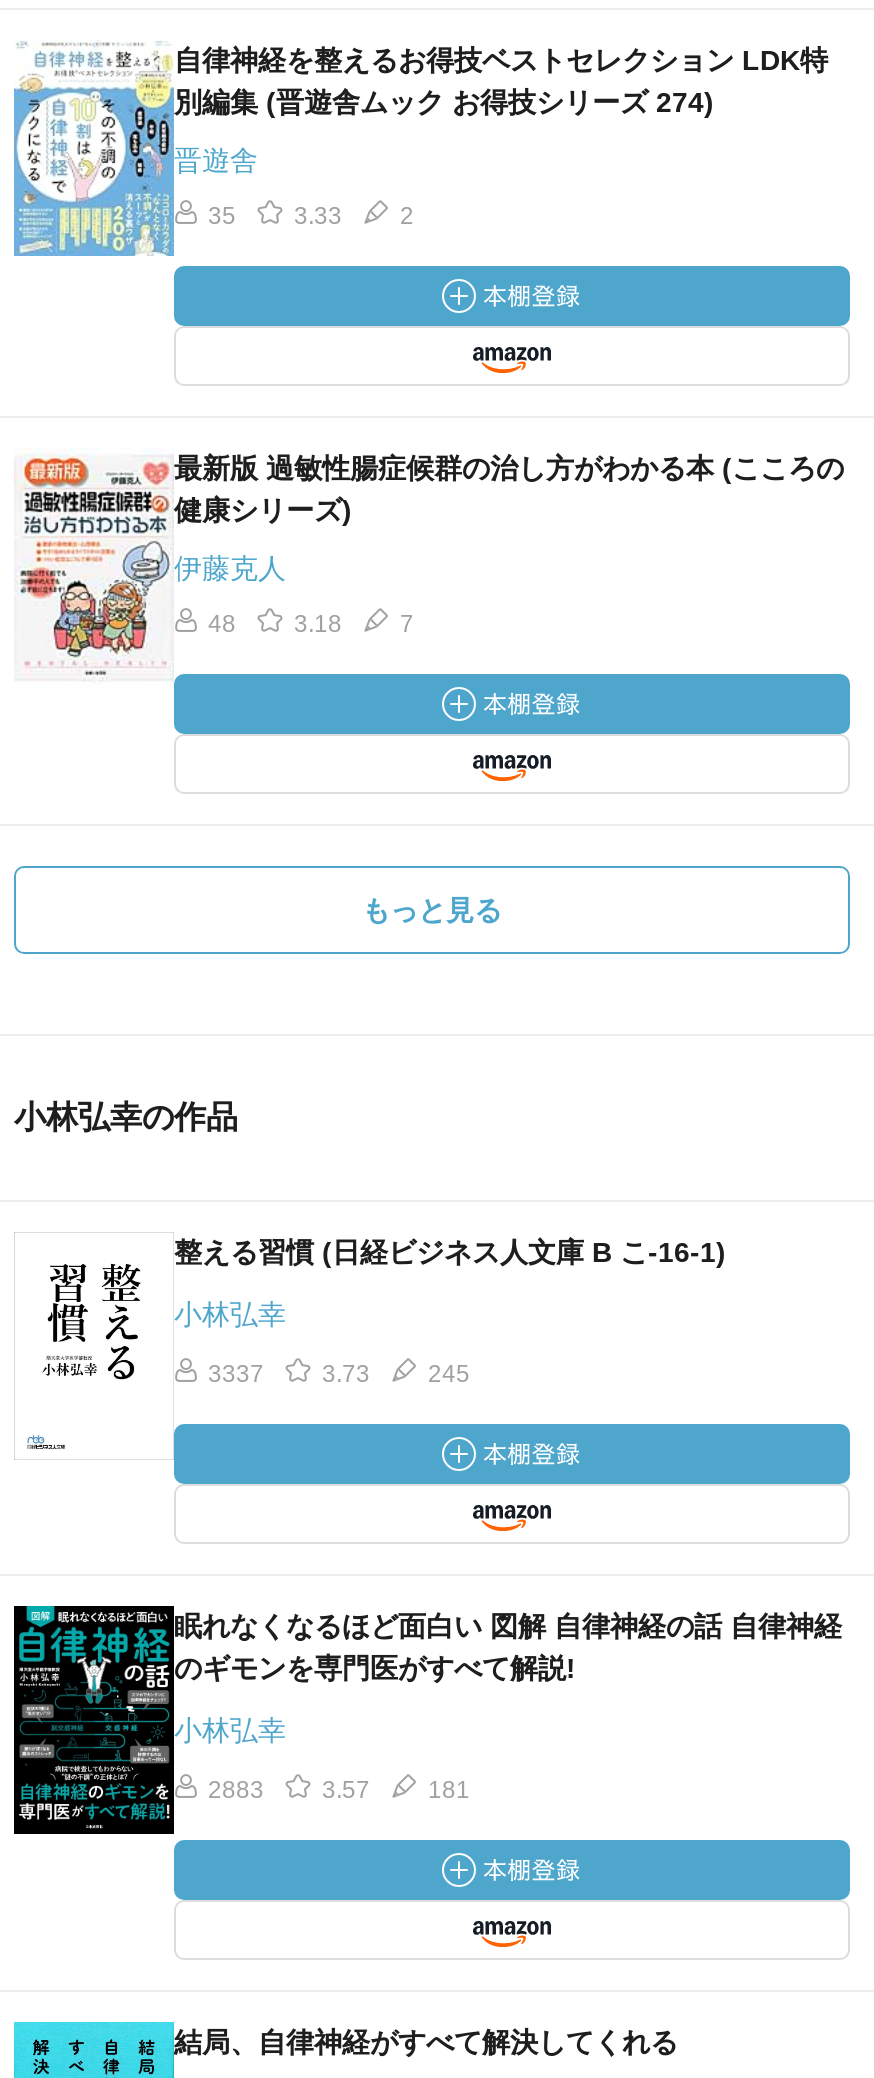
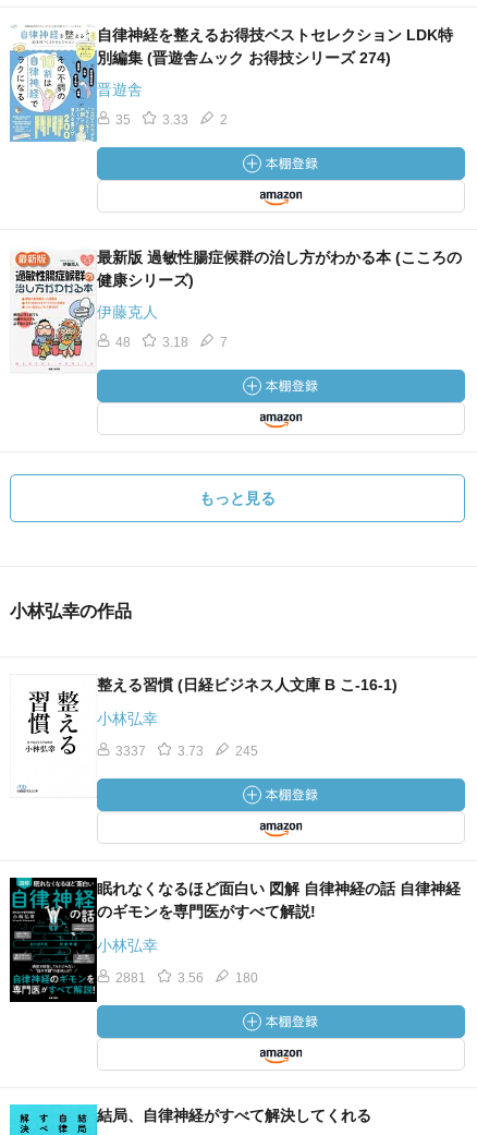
[208,1776,264,1804] 2883 -> [115,970,146,986] 2881
[322,1776,370,1804] 3.57 -> [178,970,204,986] 3.56
[428,1776,470,1804] 181 -> [235,970,258,986] 180

